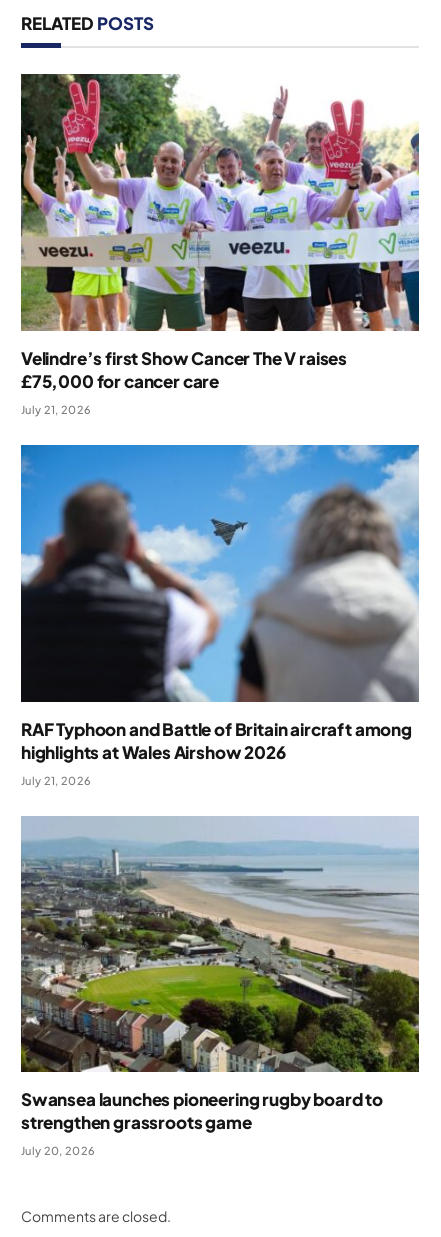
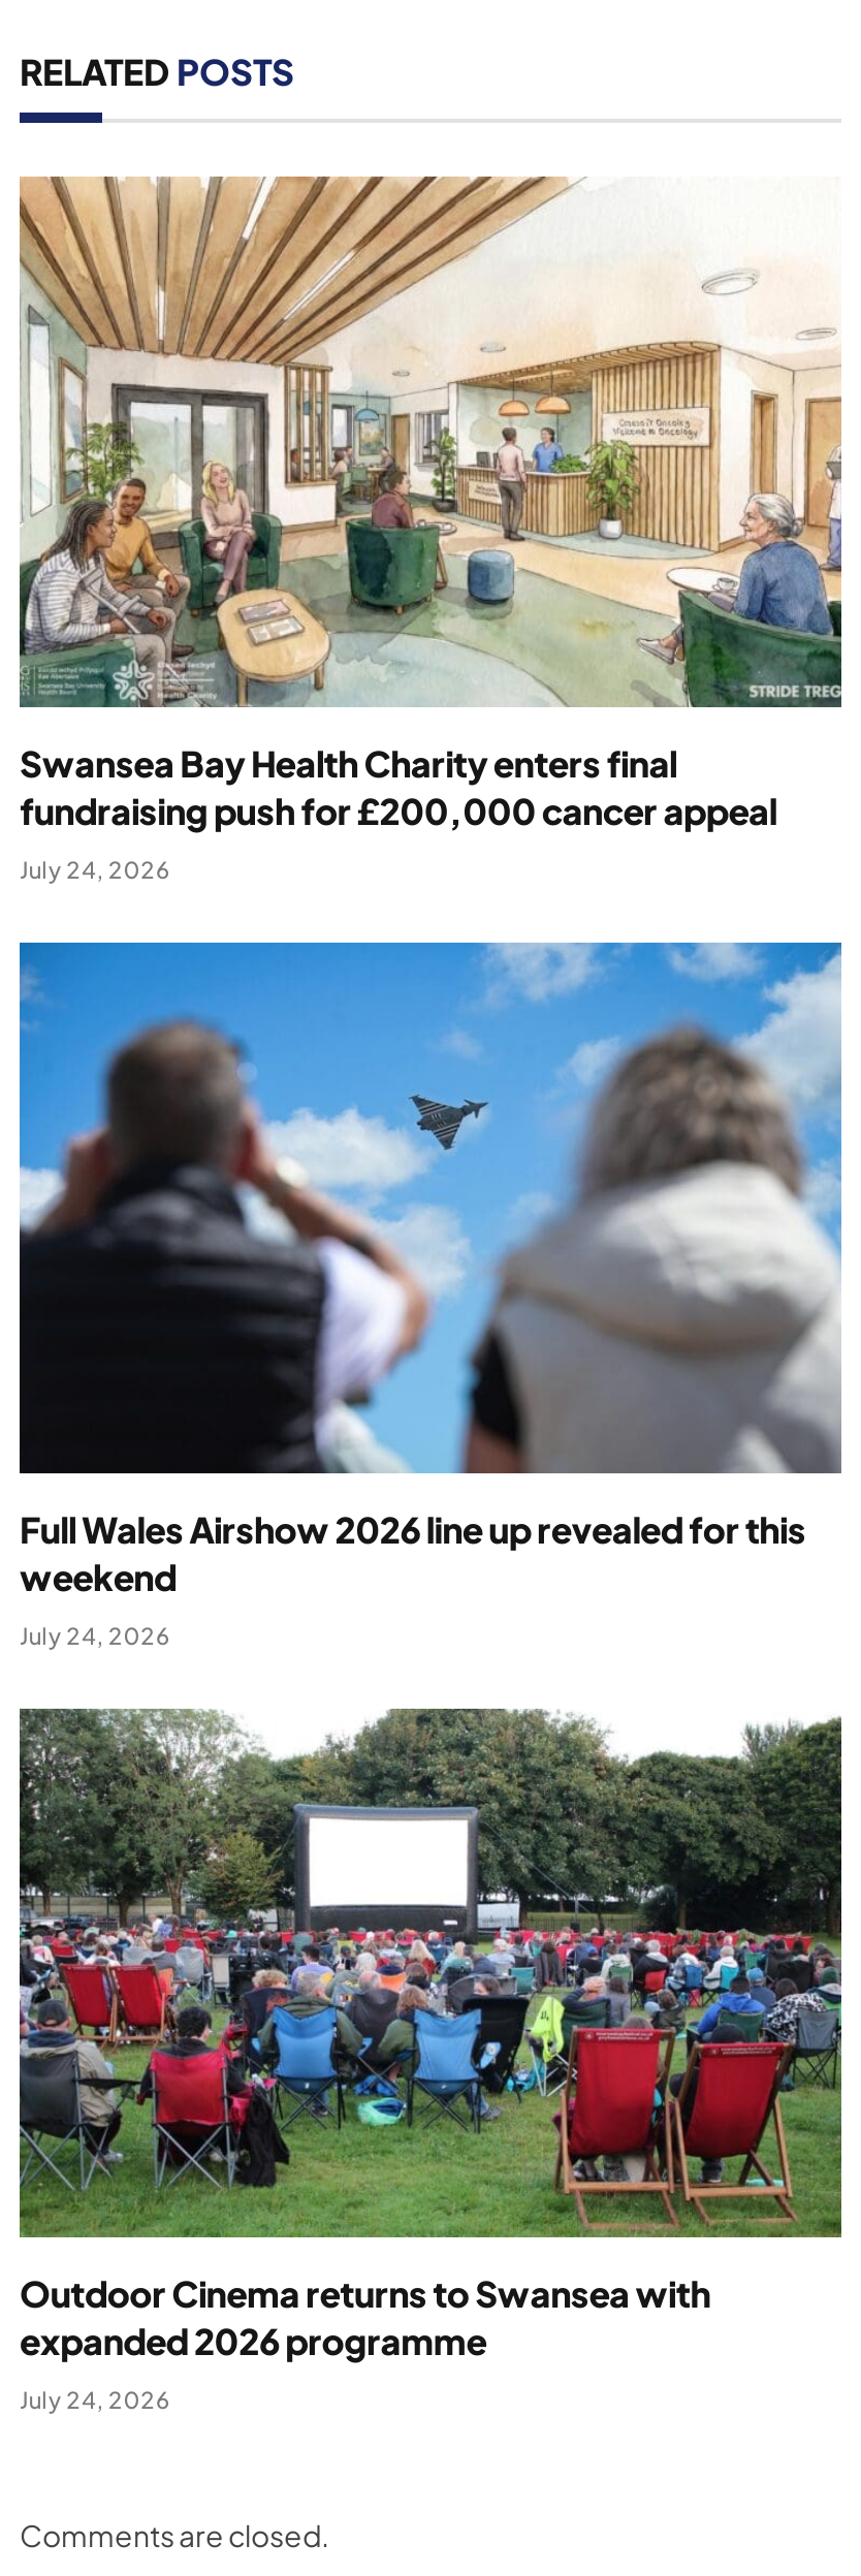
[20,73,420,392] [image] | Velindre’s first Show Cancer The V raises | £75,000 for cancer care -> [18,174,843,833] [image] | Swansea Bay Health Charity enters final | fundraising push for £200,000 cancer appeal
[21,403,91,416] July 21, 2026 -> [20,856,171,882] July 24, 2026
[21,718,412,763] RAF Typhoon and Battle of Britain aircraft among | highlights at Wales Airshow 2026 -> [20,1506,806,1598] Full Wales Airshow 2026 line up revealed for this | weekend
[21,774,91,787] July 21, 2026 -> [20,1621,171,1648] July 24, 2026
[20,816,420,1133] [image] | Swansea launches pioneering rugby board to | strengthen grassroots game -> [18,1709,843,2364] [image] | Outdoor Cinema returns to Swansea with | expanded 2026 programme
[21,1144,95,1157] July 20, 2026 -> [20,2387,171,2414] July 24, 2026

